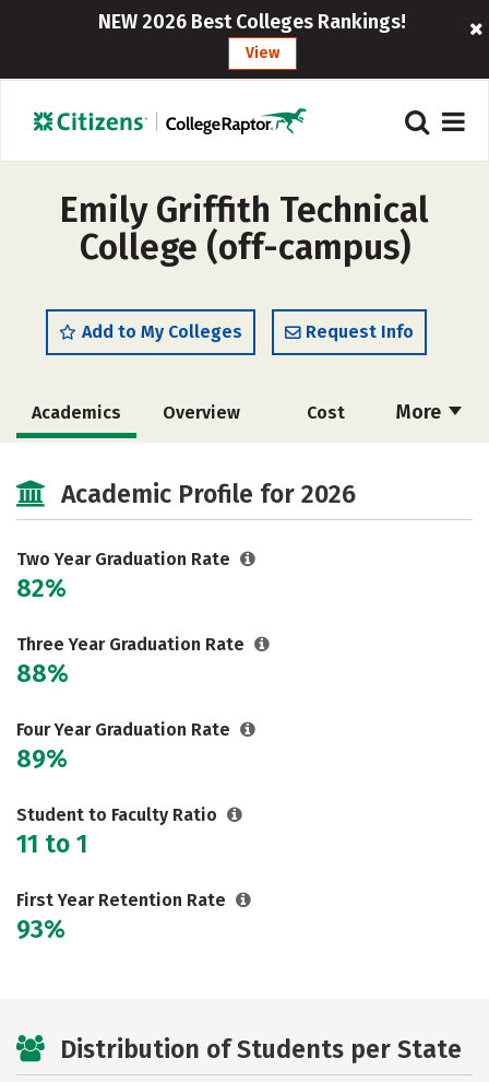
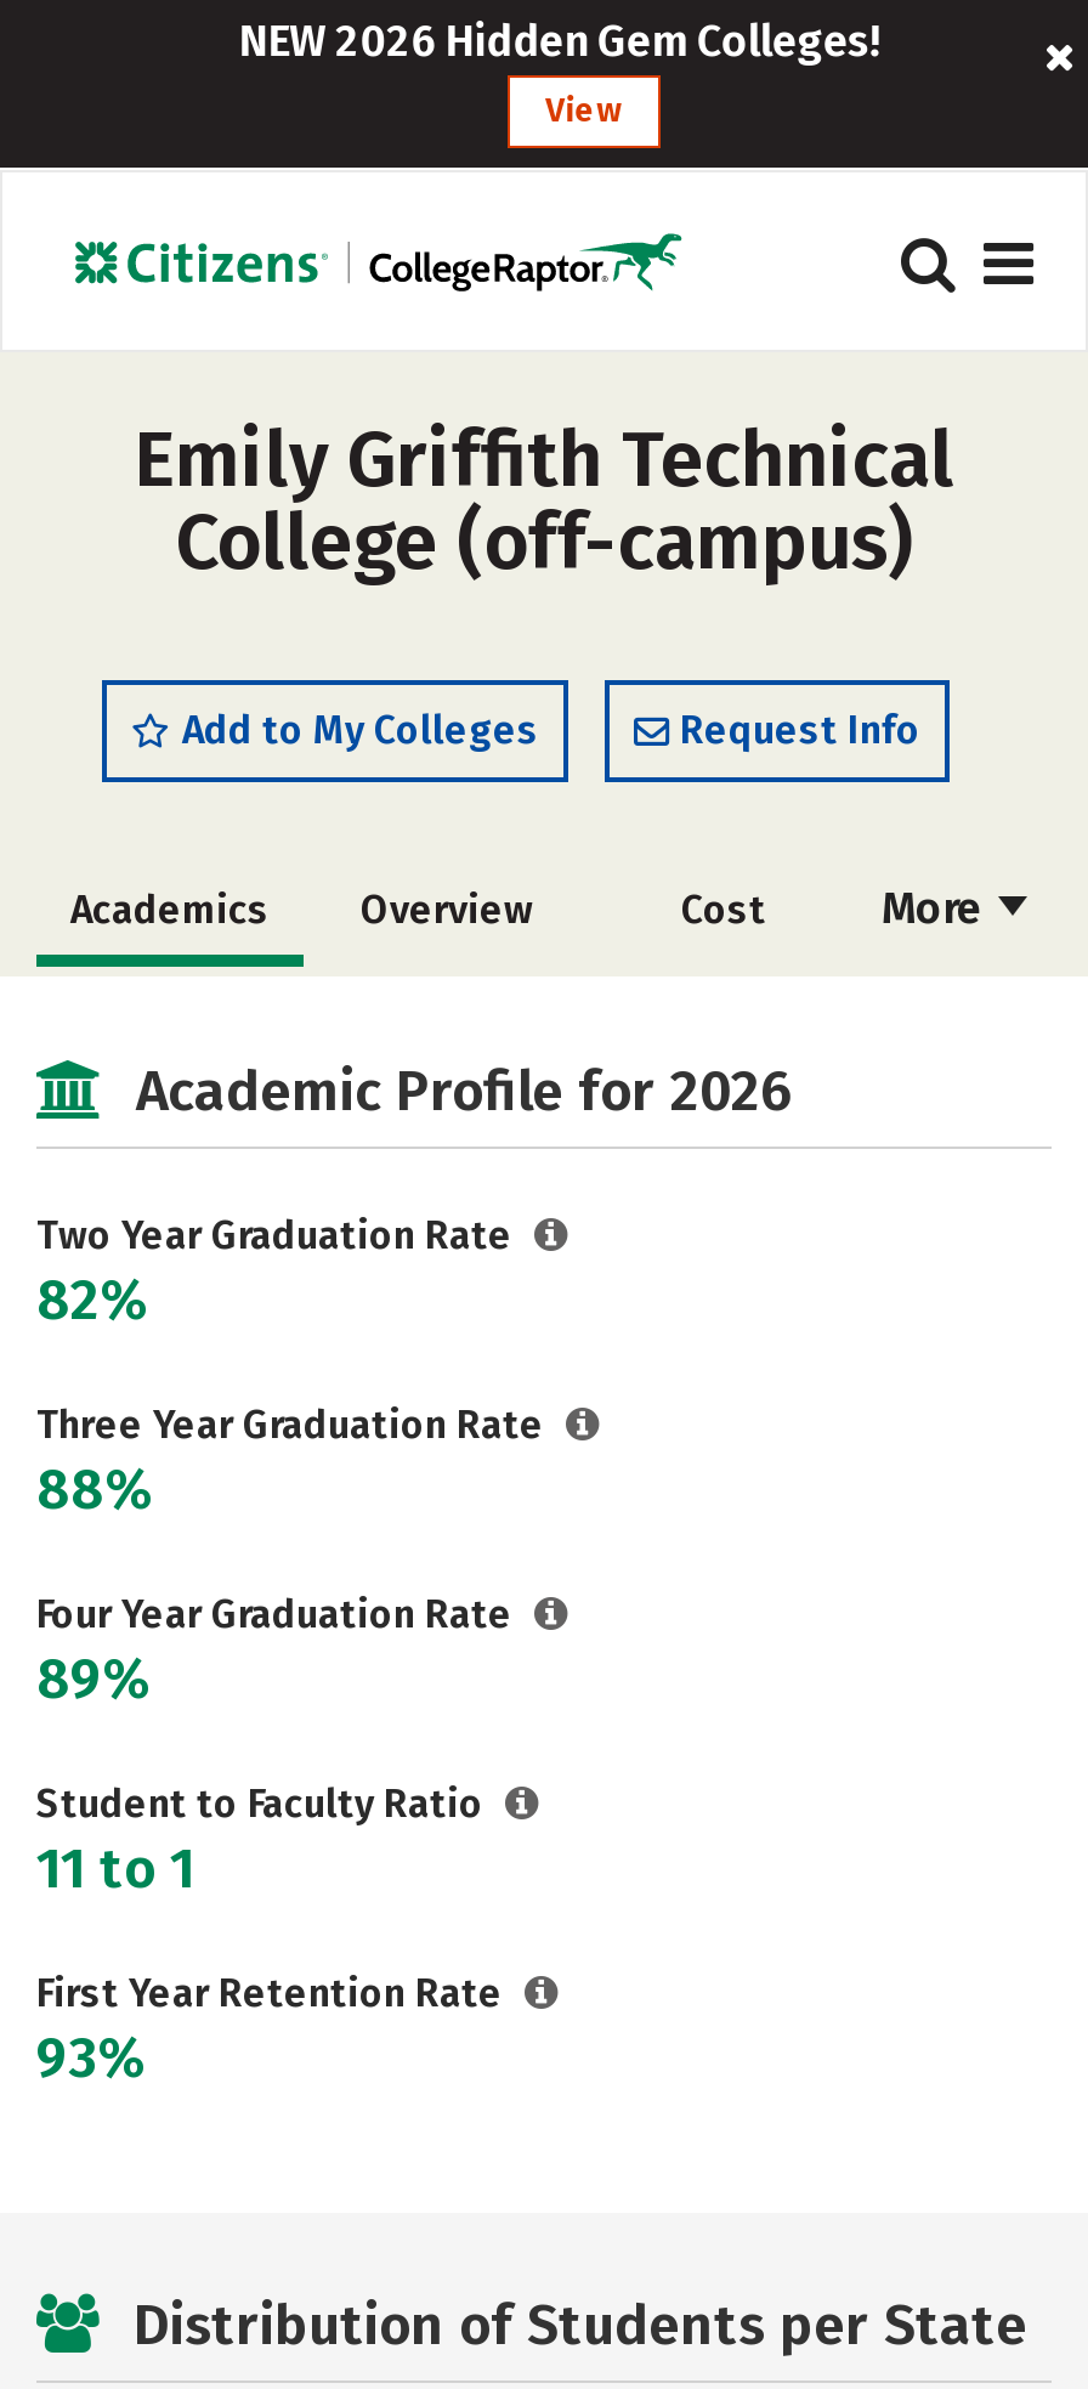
[98,10,406,34] NEW 2026 Best Colleges Rankings! -> [238,15,882,68] NEW 2026 Hidden Gem Colleges!

